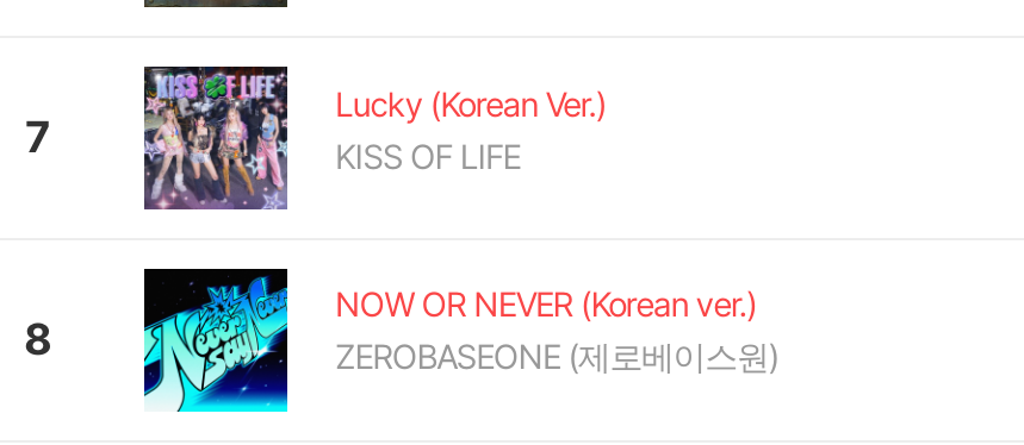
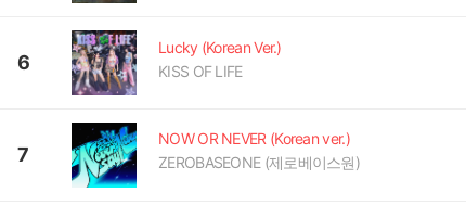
[25,112,49,162] 7 -> [17,51,29,74] 6
[24,314,50,364] 8 -> [17,143,28,166] 7

